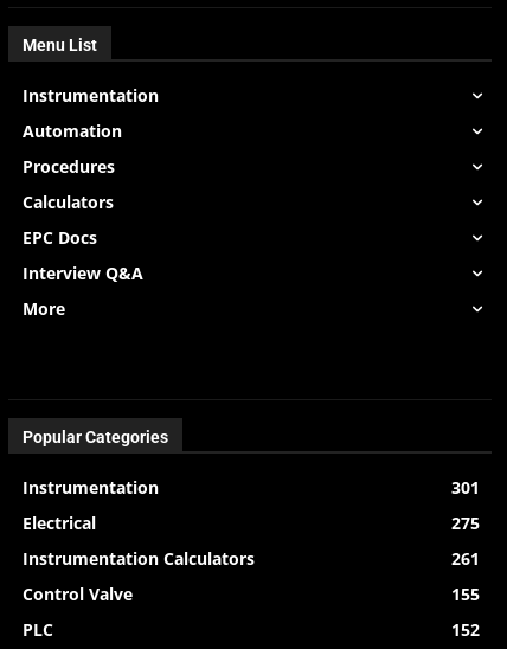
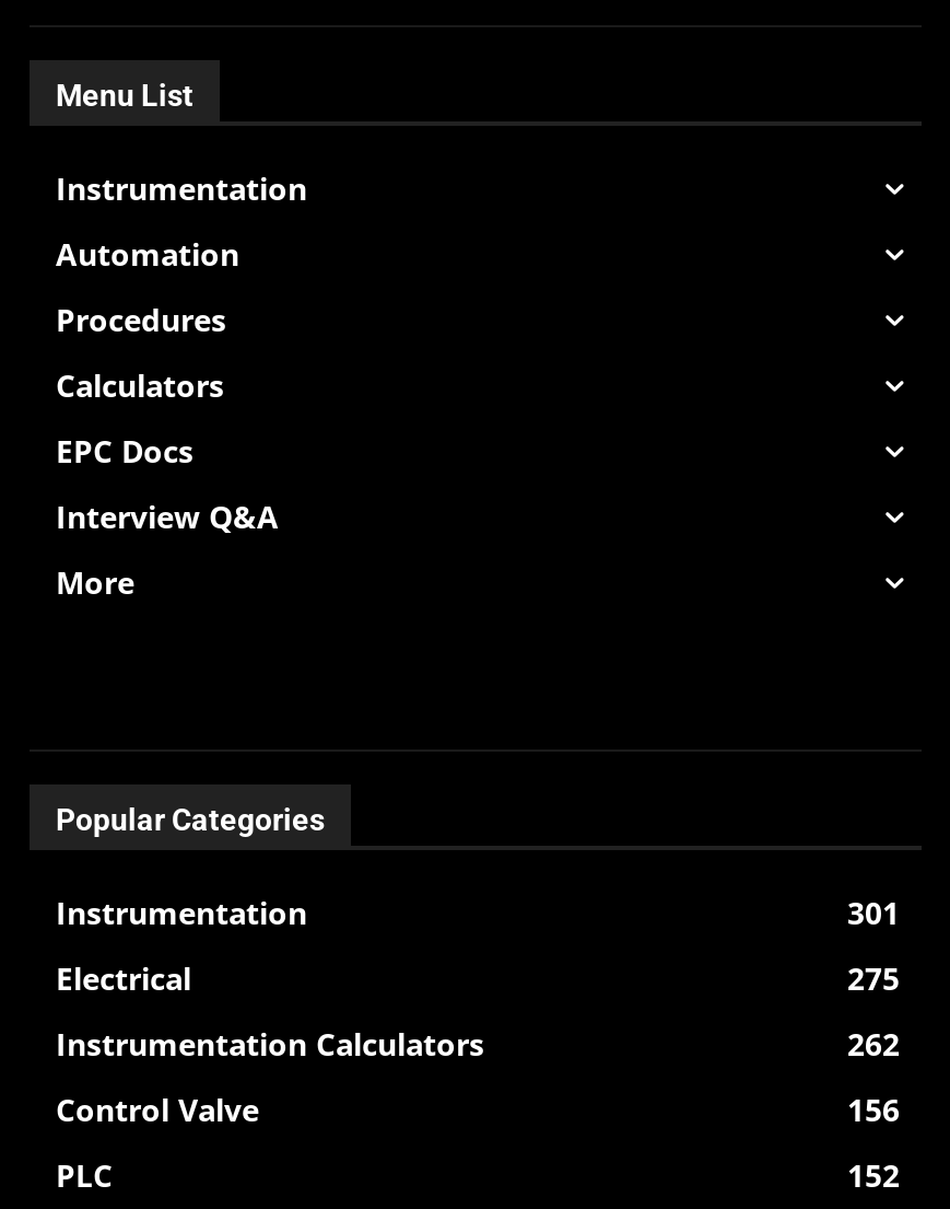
[451,547,480,569] 261 -> [847,1023,900,1064] 262
[451,582,480,605] 155 -> [847,1088,900,1130] 156

